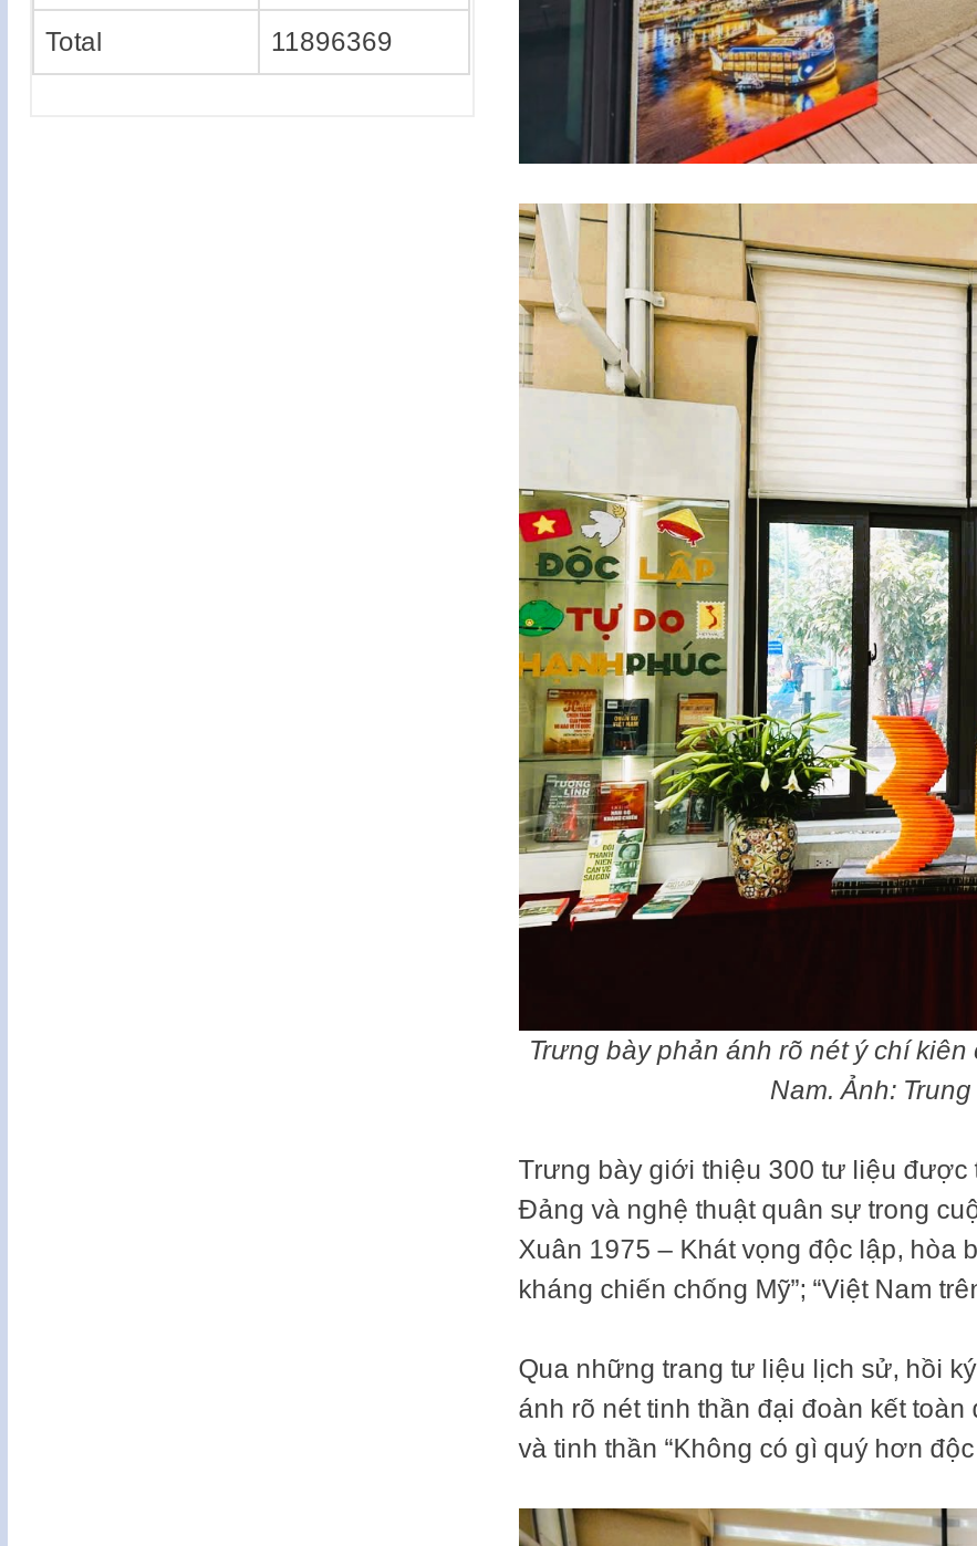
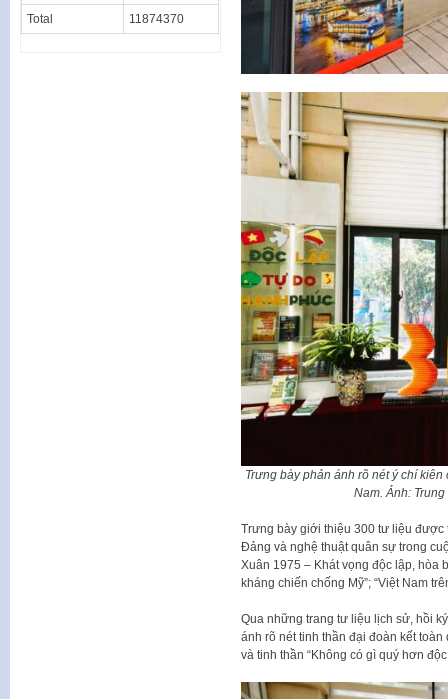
[271,26,393,57] 11896369 -> [129,12,184,26] 11874370

